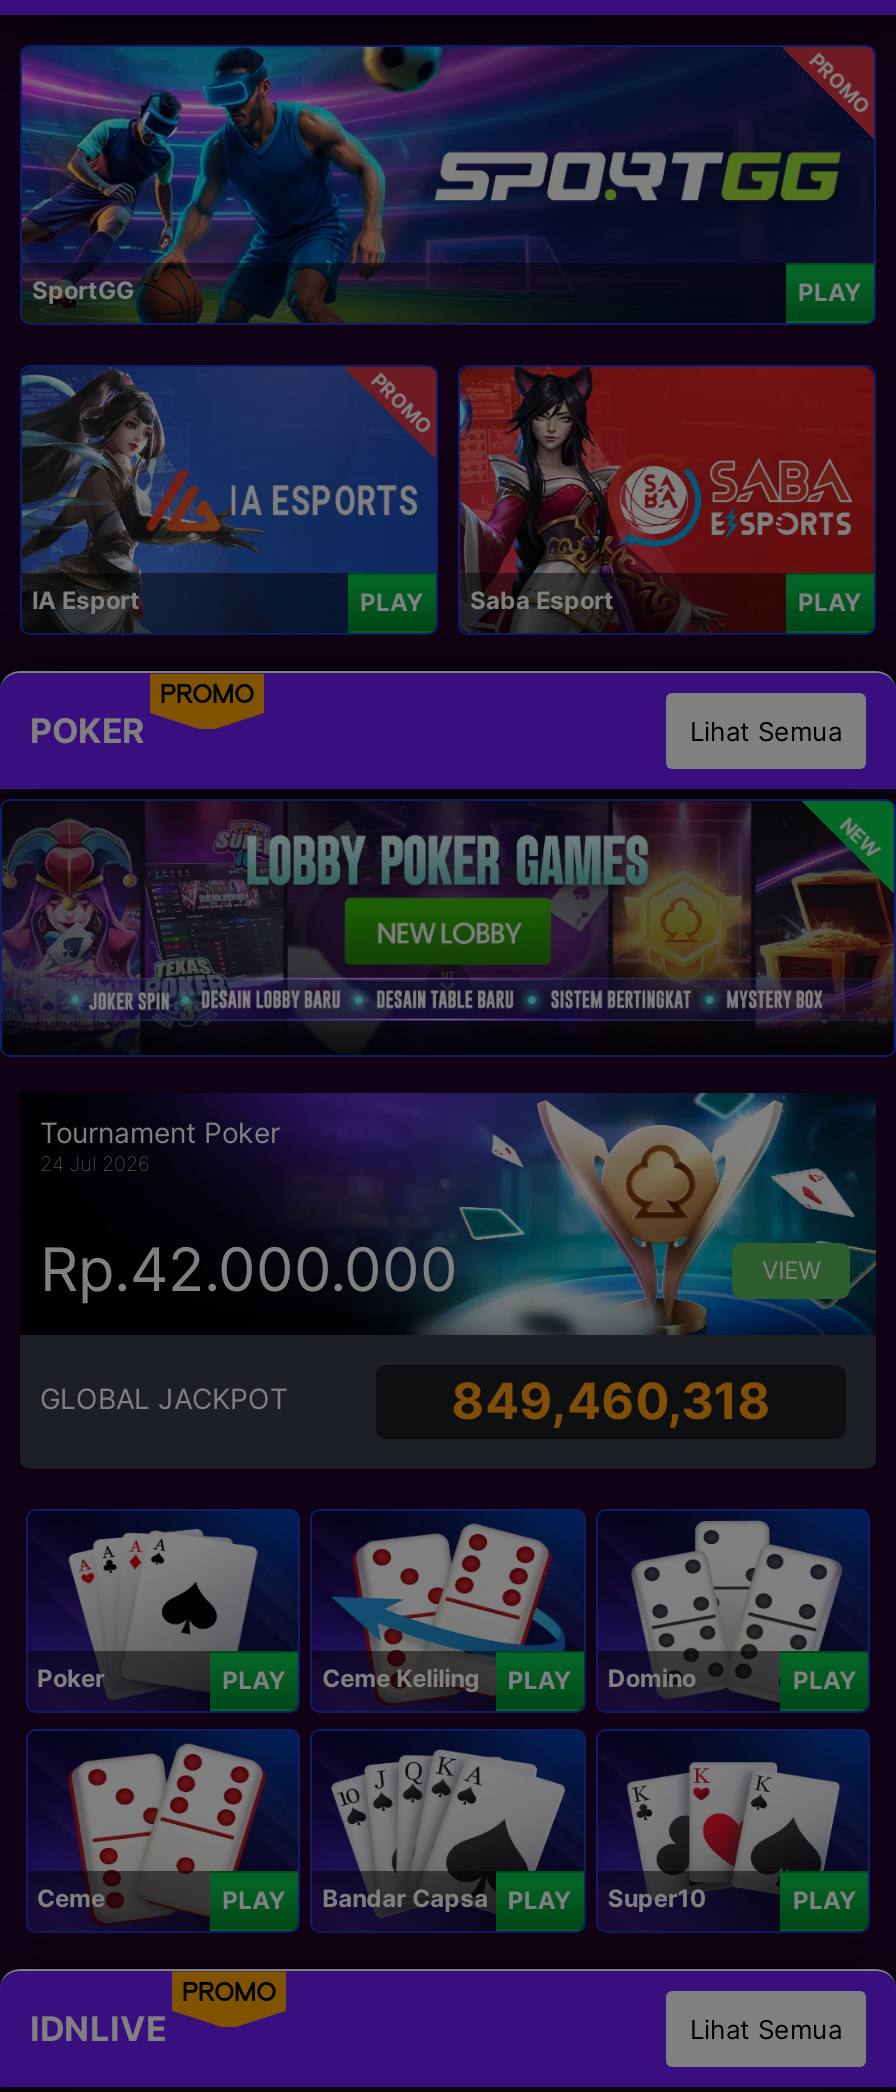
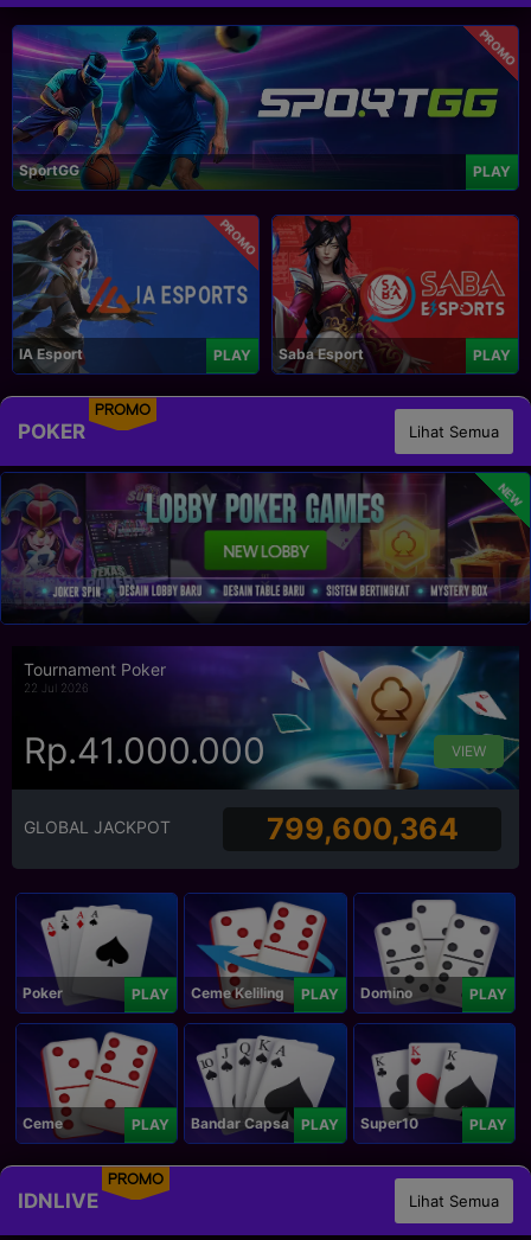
[40,1151,150,1175] 24 Jul 2026 -> [24,681,89,695] 22 Jul 2026
[40,1233,458,1305] Rp.42.000.000 -> [24,729,265,772] Rp.41.000.000
[451,1372,771,1432] 849,460,318 -> [266,811,458,847] 799,600,364

